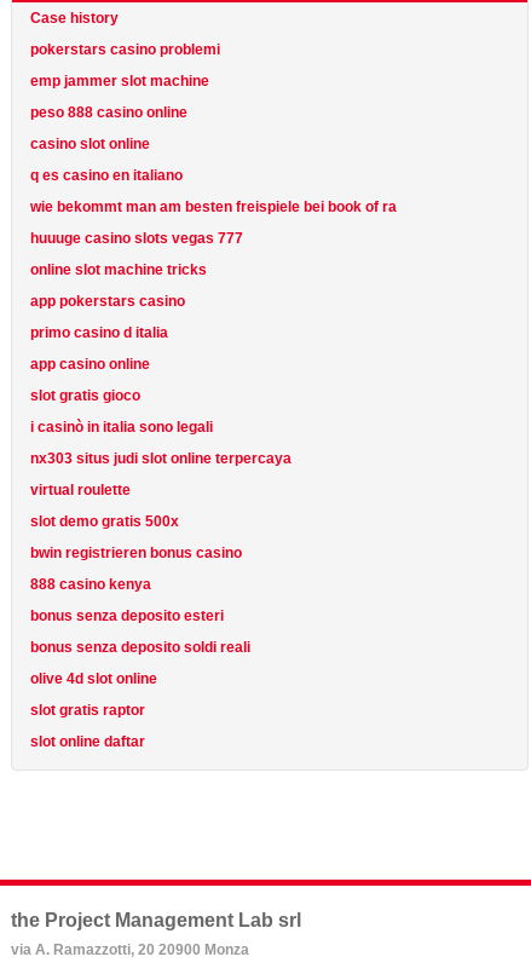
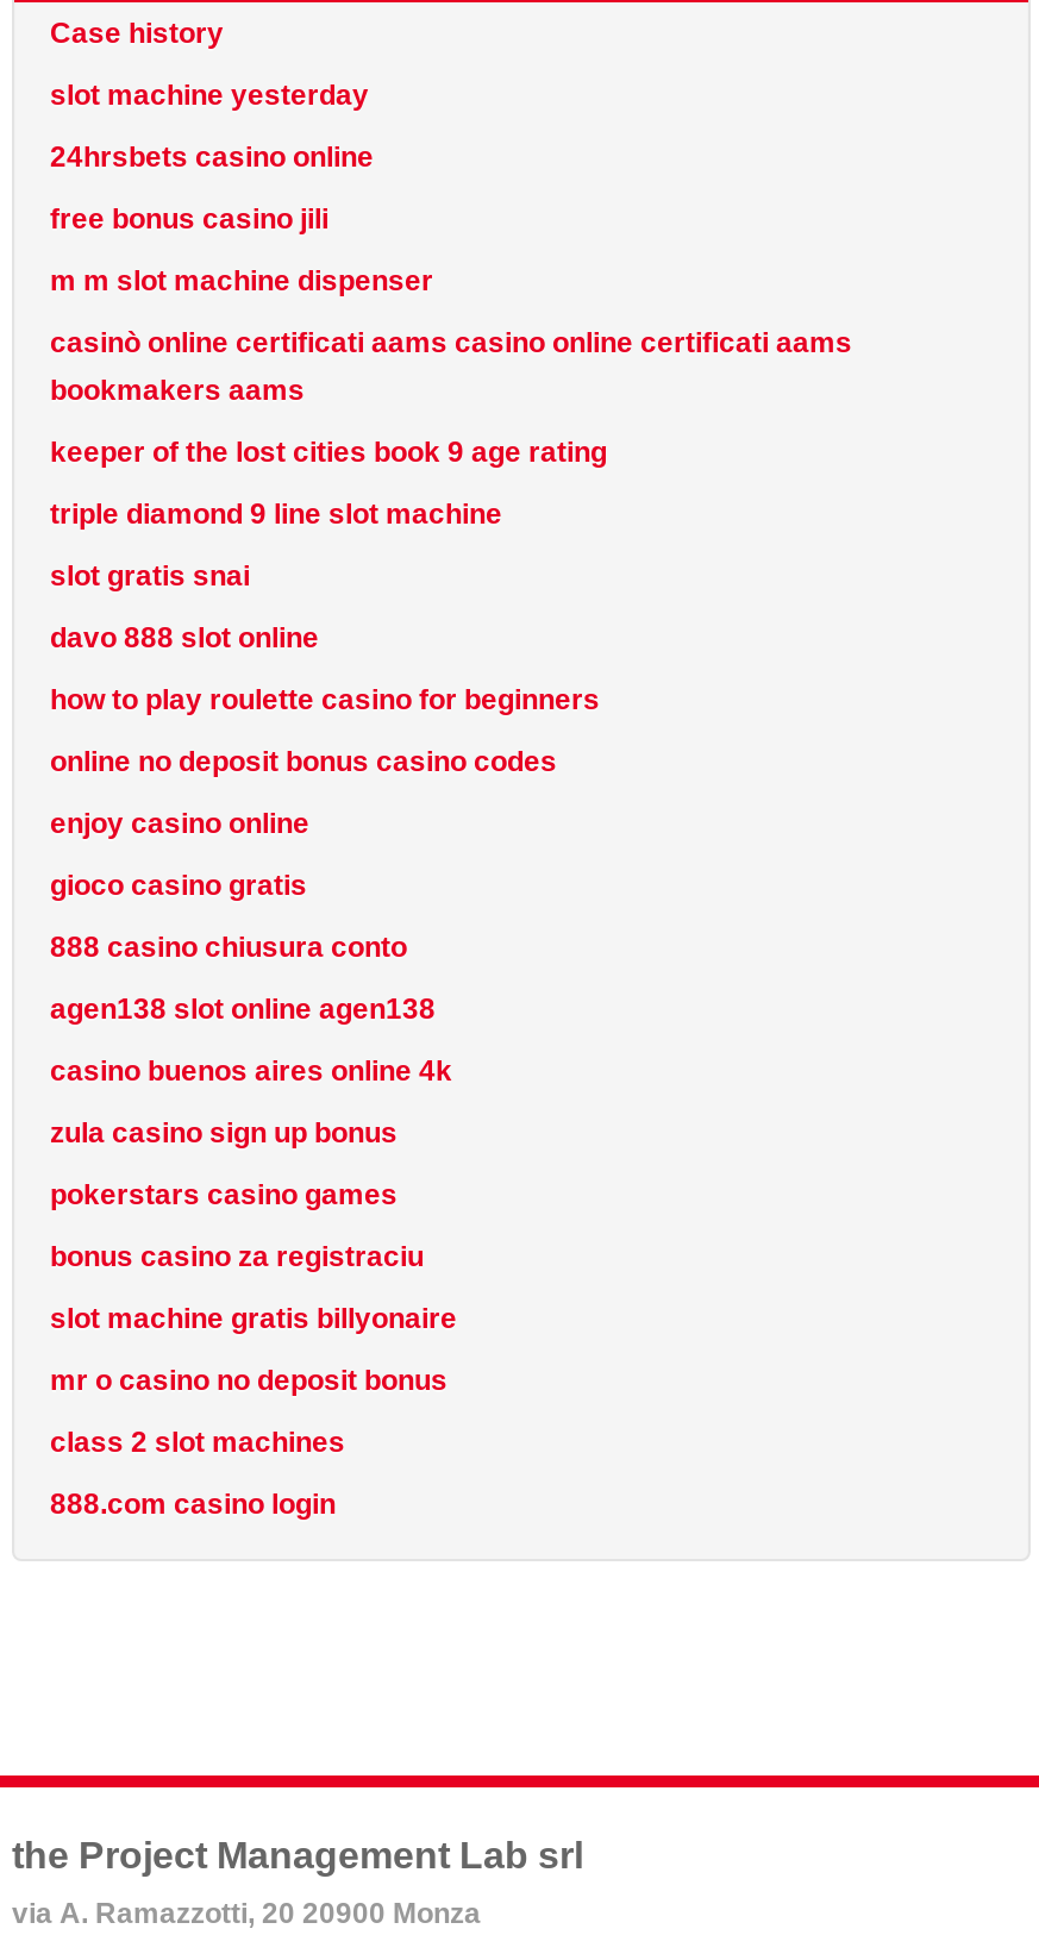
[30,42,220,59] pokerstars casino problemi -> [50,80,369,113] slot machine yesterday
[30,73,209,90] emp jammer slot machine -> [50,142,374,175] 24hrsbets casino online
[30,105,187,122] peso 888 casino online -> [50,203,328,237] free bonus casino jili
[30,136,150,153] casino slot online -> [50,265,433,299] m m slot machine dispenser
[30,168,183,185] q es casino en italiano -> [50,327,852,408] casinò online certificati aams casino online certificati aams | bookmakers aams
[30,199,397,216] wie bekommt man am besten freispiele bei book of ra -> [50,437,607,470] keeper of the lost cities book 9 age rating
[30,230,243,247] huuuge casino slots vegas 777 -> [50,499,502,532] triple diamond 9 line slot machine
[30,262,207,279] online slot machine tricks -> [50,560,250,594] slot gratis snai
[30,293,185,310] app pokerstars casino -> [50,622,319,656] davo 888 slot online
[30,325,168,342] primo casino d italia -> [50,684,600,718] how to play roulette casino for beginners
[30,356,150,373] app casino online -> [50,746,557,779] online no deposit bonus casino codes
[30,388,140,405] slot gratis gioco -> [50,808,309,841] enjoy casino online
[30,419,213,436] i casinò in italia sono legali -> [50,870,307,903] gioco casino gratis
[30,451,292,468] nx303 situs judi slot online terpercaya -> [50,932,407,965] 888 casino chiusura conto
[30,482,131,499] virtual roulette -> [50,994,436,1027] agen138 slot online agen138
[30,514,179,531] slot demo gratis 500x -> [50,1056,452,1089] casino buenos aires online 4k
[30,545,242,562] bwin registrieren bonus casino -> [50,1117,398,1151] zula casino sign up bonus
[30,577,151,593] 888 casino kenya -> [50,1179,398,1213] pokerstars casino games
[30,608,224,625] bonus senza deposito esteri -> [50,1241,424,1275] bonus casino za registraciu
[30,639,250,656] bonus senza deposito soldi reali -> [50,1303,457,1336] slot machine gratis billyonaire
[30,671,157,688] olive 4d slot online -> [50,1365,447,1398] mr o casino no deposit bonus
[30,702,145,719] slot gratis raptor -> [50,1427,345,1460] class 2 slot machines
[30,734,145,751] slot online daftar -> [50,1489,336,1522] 888.com casino login

